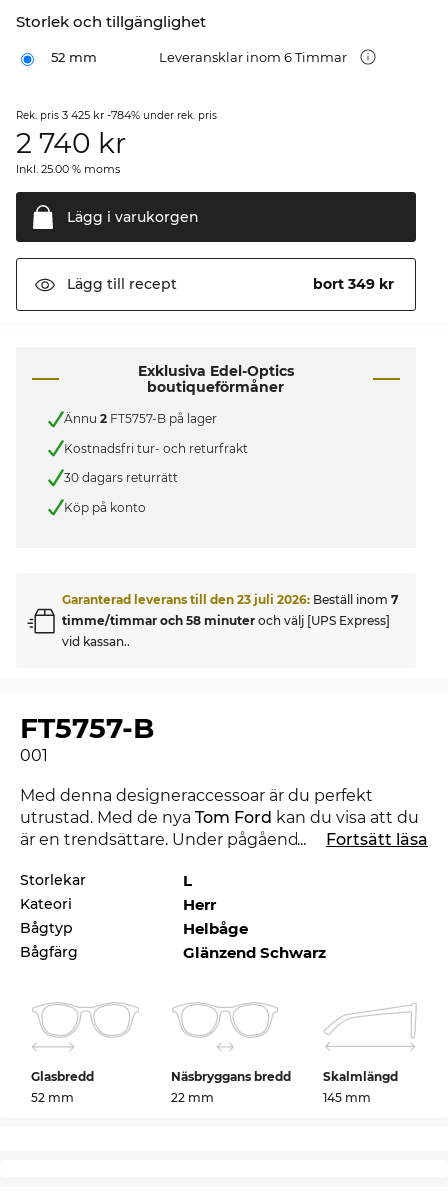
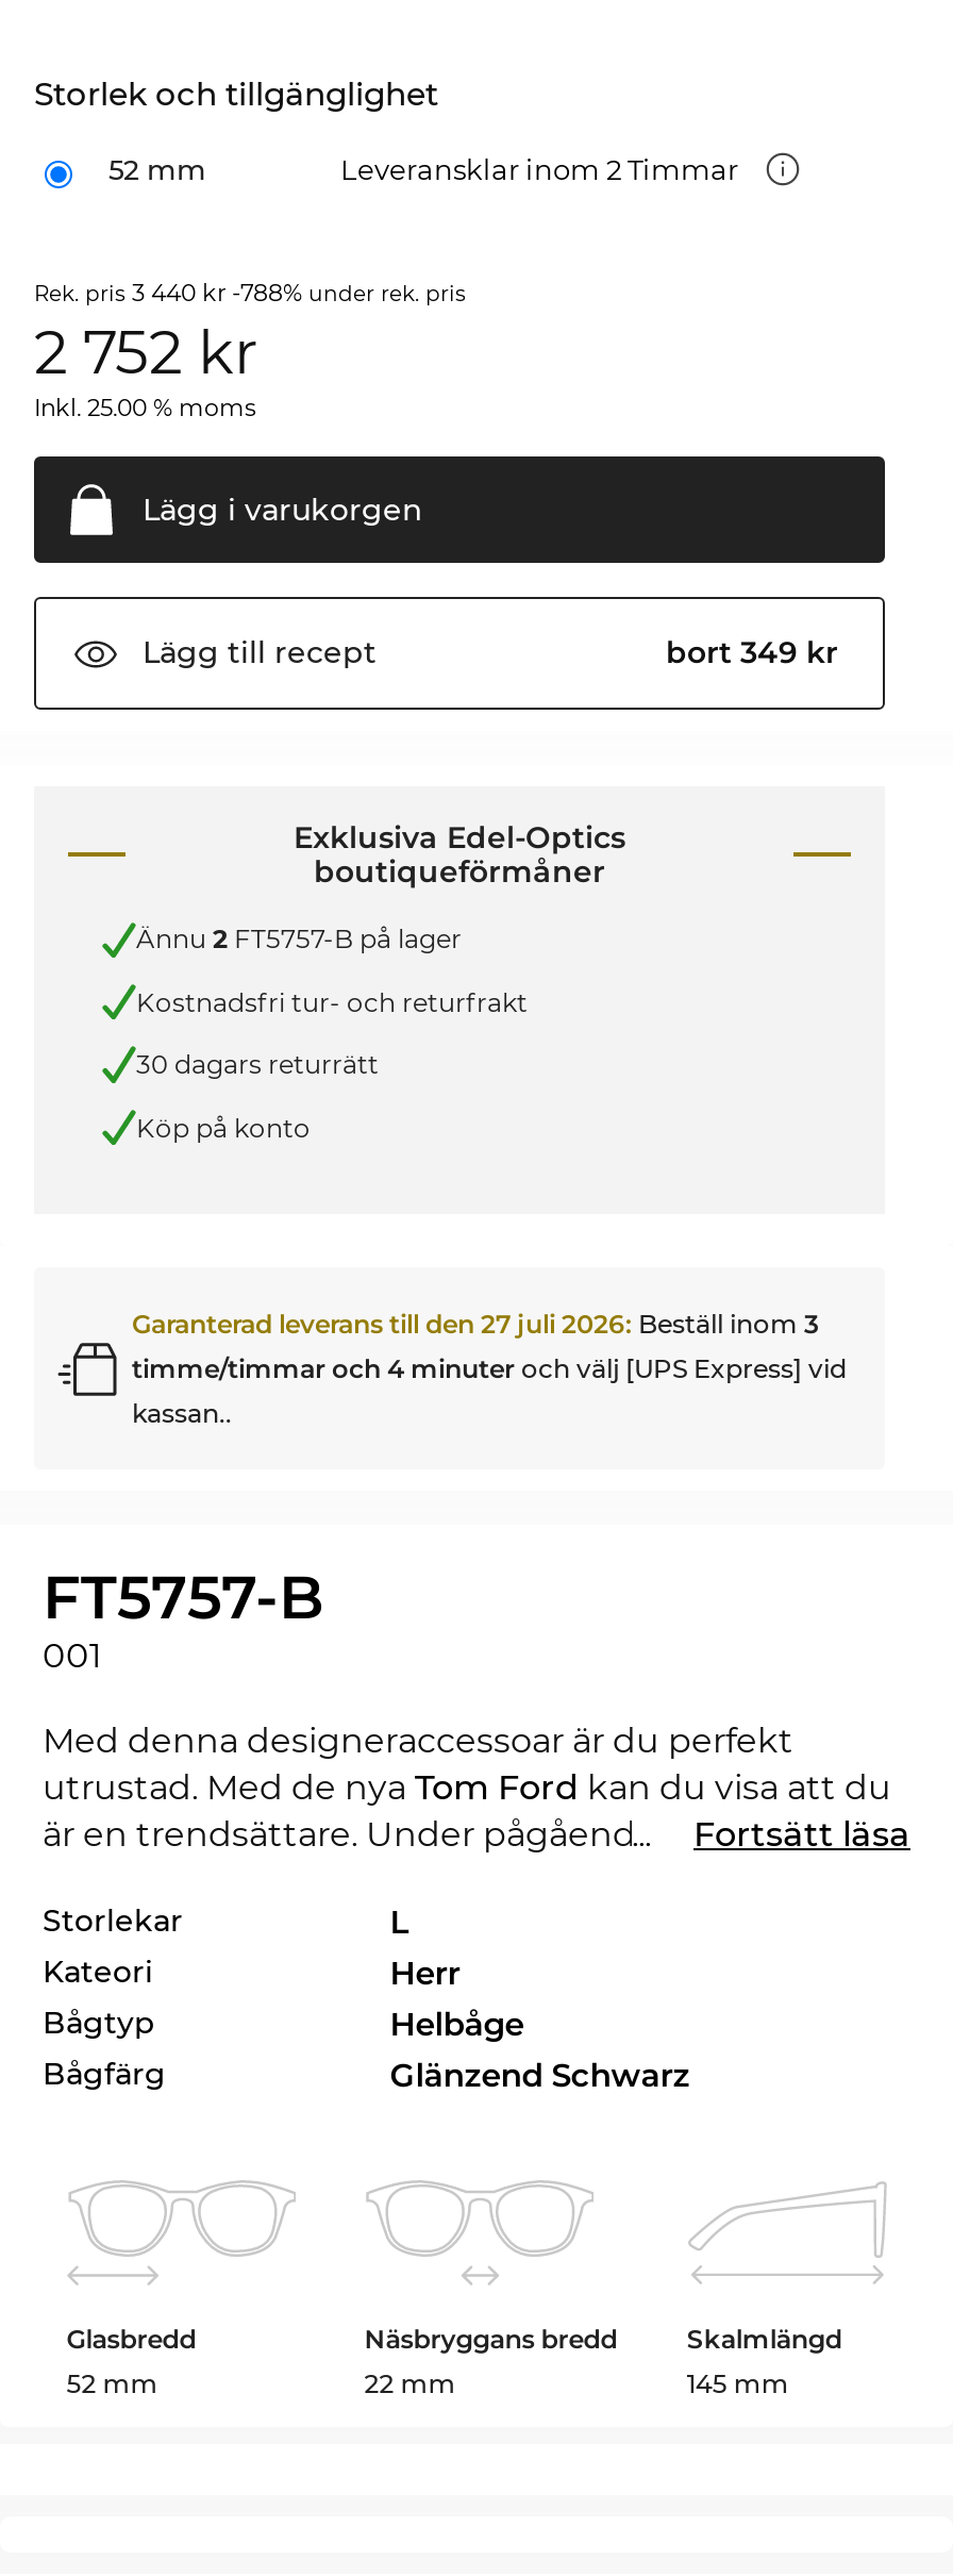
[159,49,350,65] Leveransklar inom 6 Timmar -> [340,151,745,185] Leveransklar inom 2 Timmar
[16,108,217,122] Rek. pris 3 425 kr -784% under rek. pris -> [34,277,466,307] Rek. pris 3 440 kr -788% under rek. pris
[16,126,126,160] 2 740 kr -> [34,315,257,388] 2 752 kr
[62,592,398,649] Garanterad leverans till den 23 juli 2026: Beställ inom 7 | timme/timmar och 58 minuter och välj [UPS Express] | vid kassan.. -> [132,1309,847,1430] Garanterad leverans till den 27 juli 2026: Beställ inom 3 | timme/timmar och 4 minuter och välj [UPS Express] vid | kassan..

